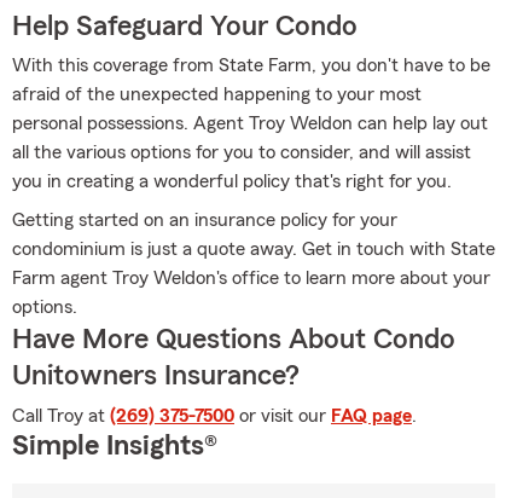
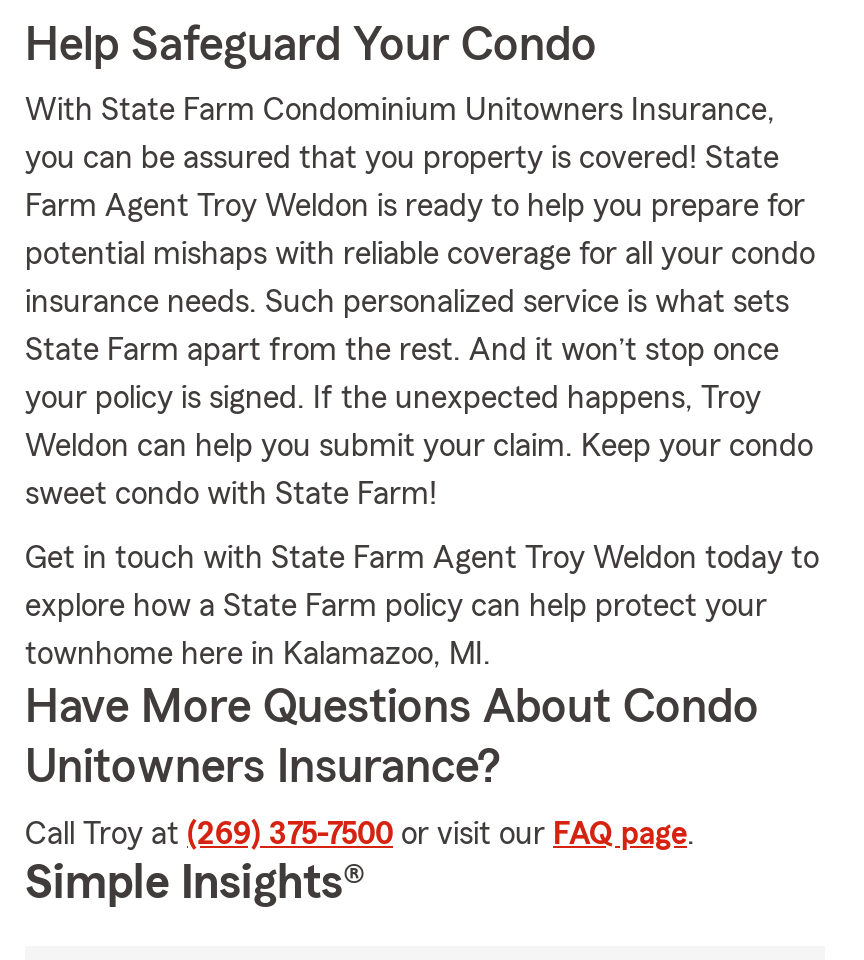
[12,56,495,317] With this coverage from State Farm, you don't have to be | afraid of the unexpected happening to your most | personal possessions. Agent Troy Weldon can help lay out | all the various options for you to consider, and will assist | you in creating a wonderful policy that's right for you. | Getting started on an insurance policy for your | condominium is just a quote away. Get in touch with State | Farm agent Troy Weldon's office to learn more about your | options. -> [25,94,819,670] With State Farm Condominium Unitowners Insurance, | you can be assured that you property is covered! State | Farm Agent Troy Weldon is ready to help you prepare for | potential mishaps with reliable coverage for all your condo | insurance needs. Such personalized service is what sets | State Farm apart from the rest. And it won’t stop once | your policy is signed. If the unexpected happens, Troy | Weldon can help you submit your claim. Keep your condo | sweet condo with State Farm! | Get in touch with State Farm Agent Troy Weldon today to | explore how a State Farm policy can help protect your | townhome here in Kalamazoo, MI.

